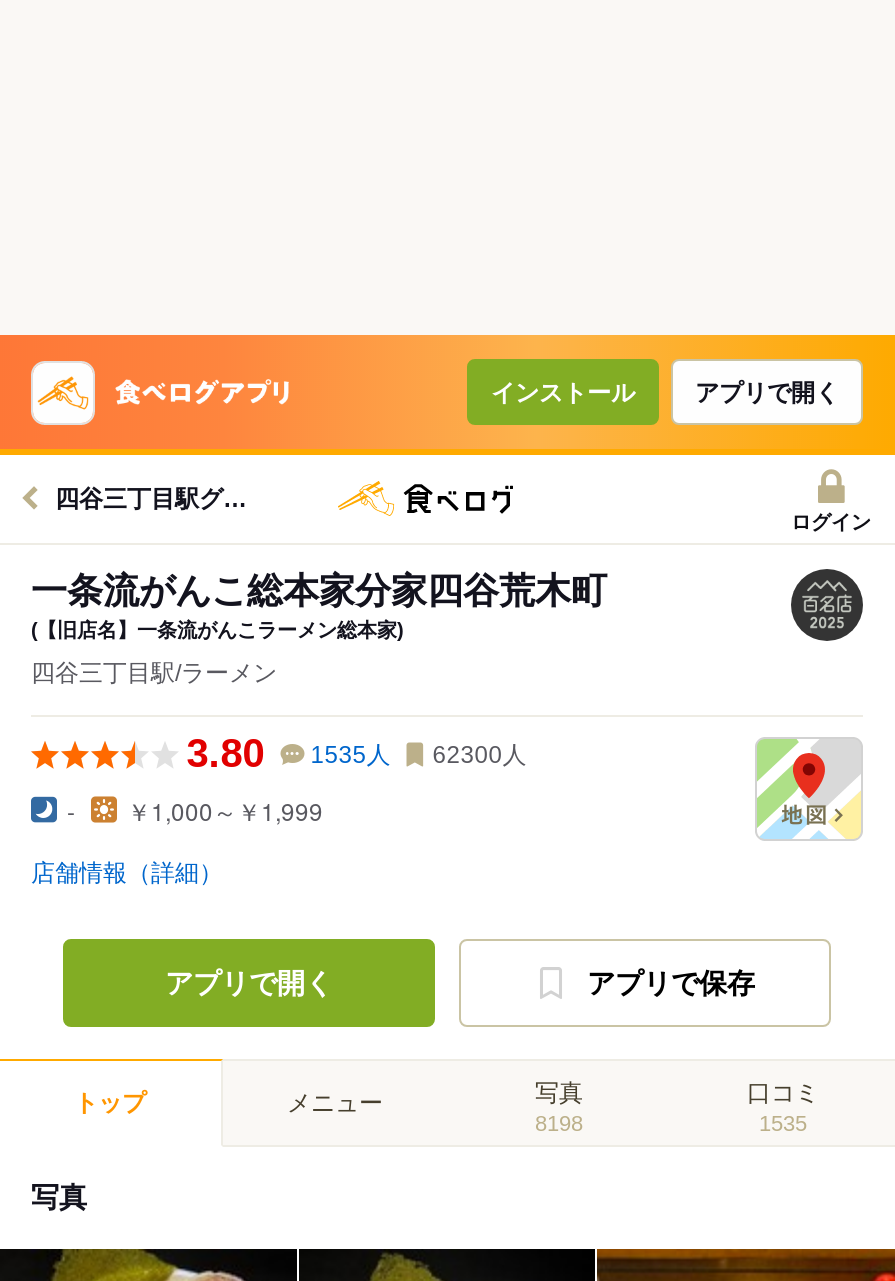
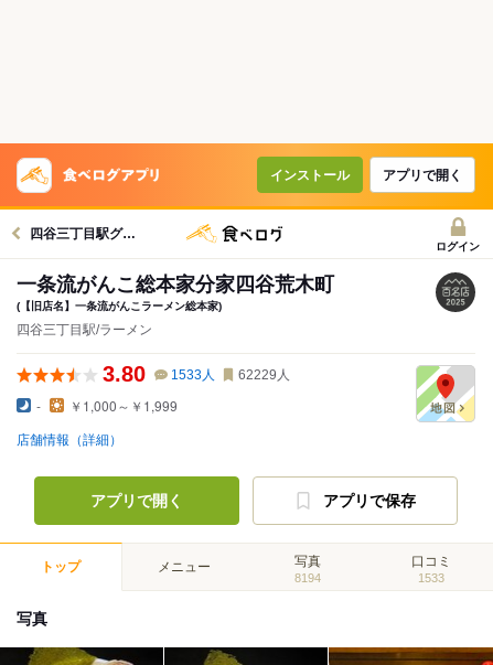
[311,741,391,769] 1535人 -> [171,367,215,383] 1533人
[433,741,527,769] 62300人 -> [238,367,290,383] 62229人
[535,1111,583,1135] 8198 -> [294,571,321,584] 8194
[759,1111,807,1135] 1535 -> [418,571,444,584] 1533

